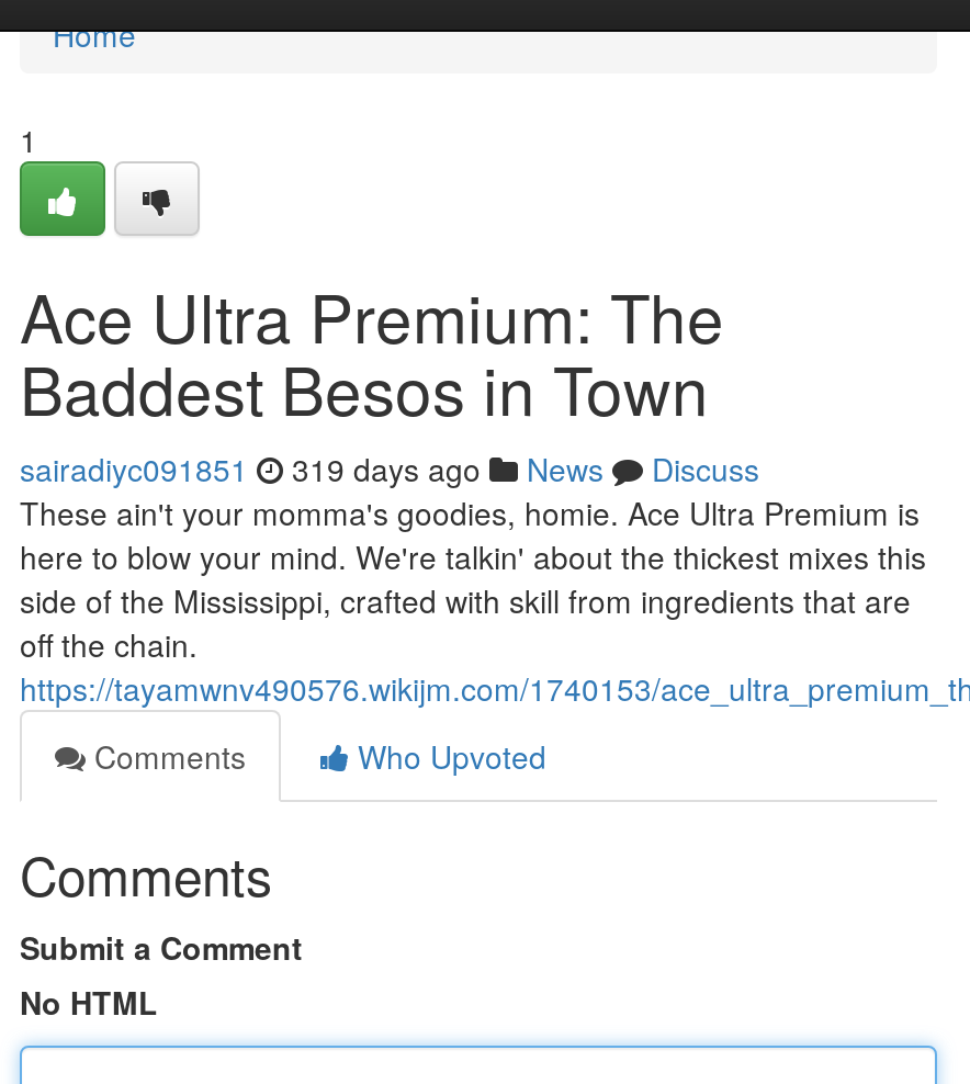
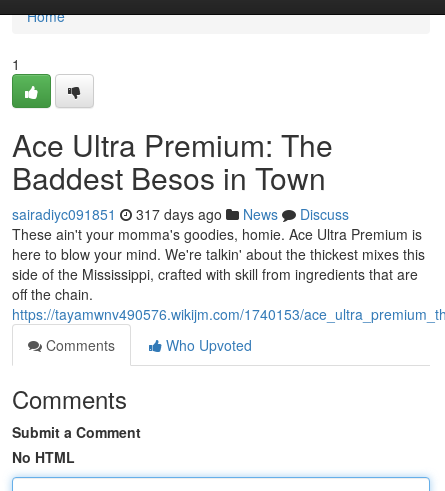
[20,447,759,490] sairadiyc091851 319 days ago News Discuss -> [12,204,349,224] sairadiyc091851 317 days ago News Discuss

